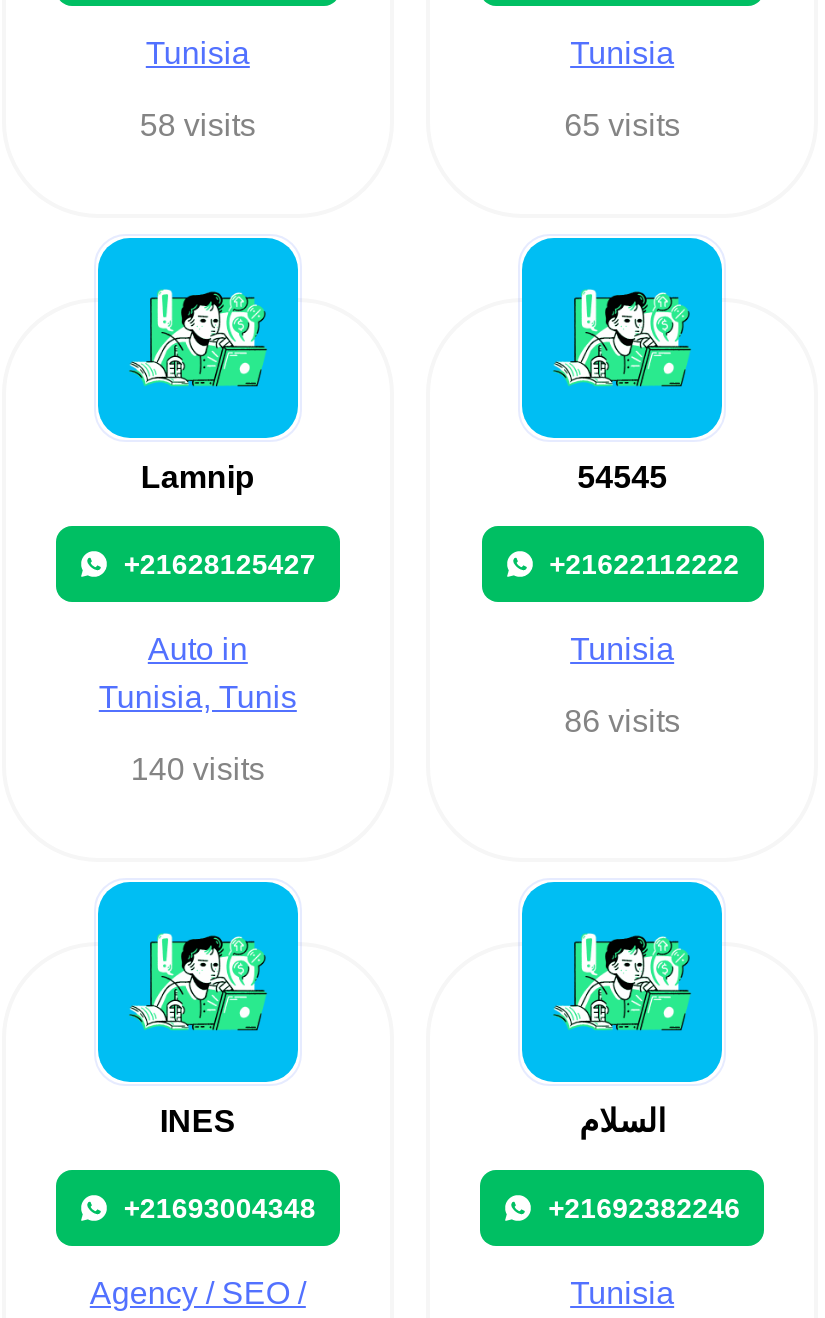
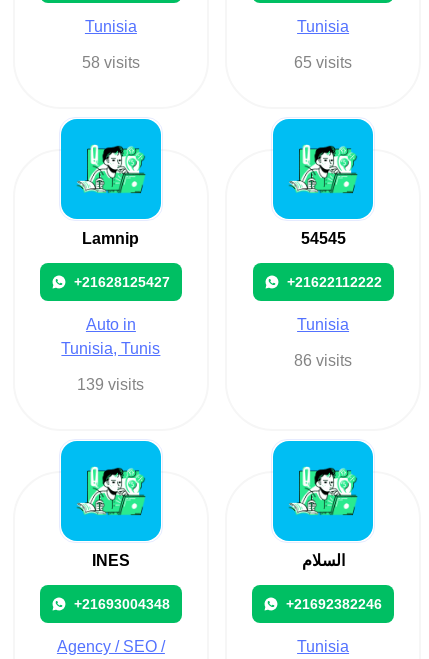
[131,752,265,786] 140 visits -> [77,376,144,393] 139 visits

